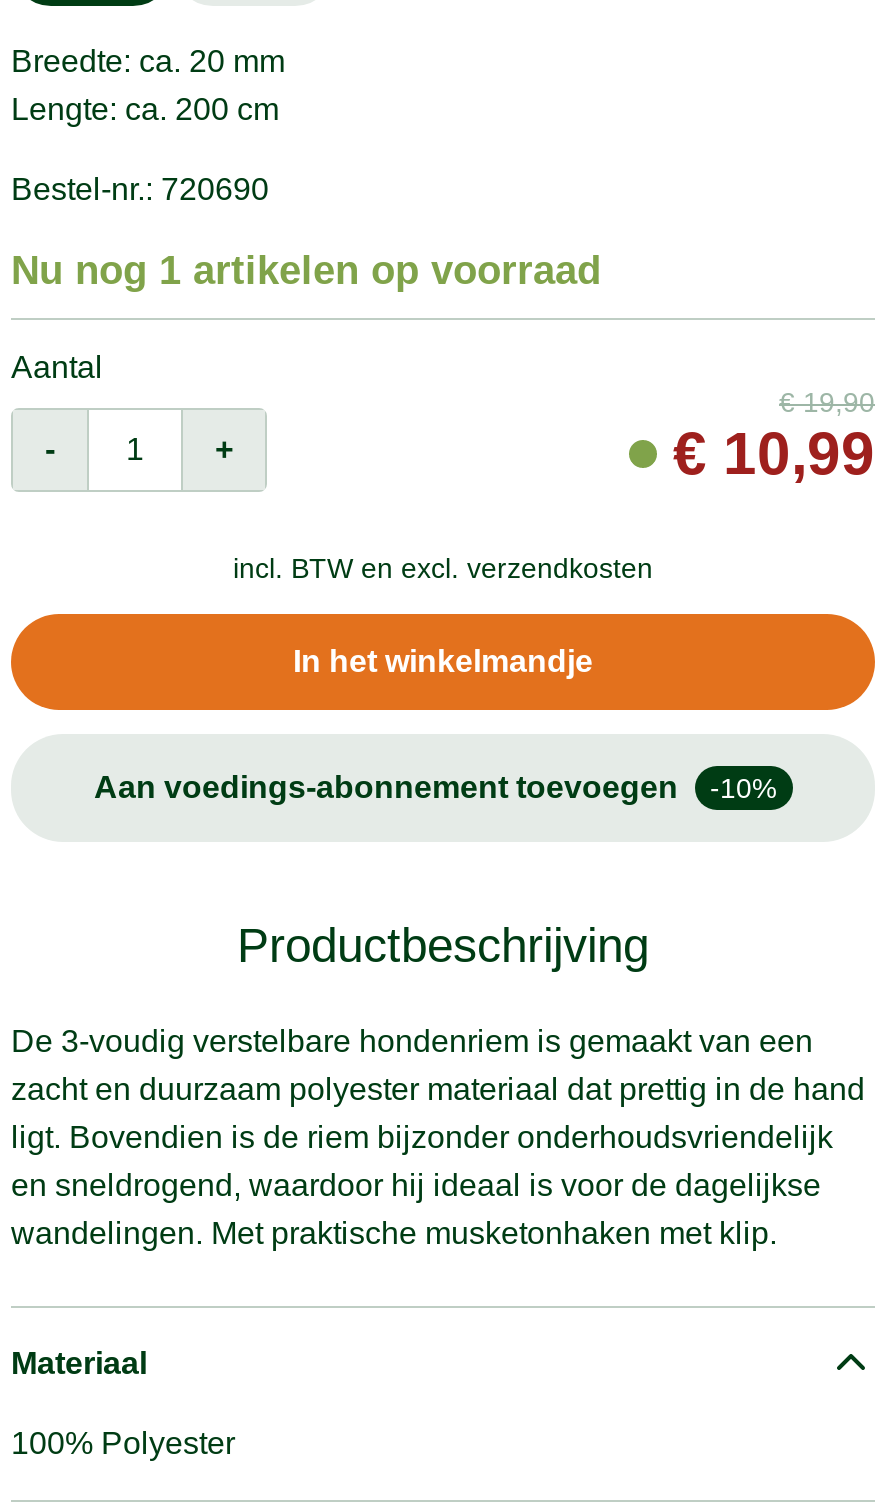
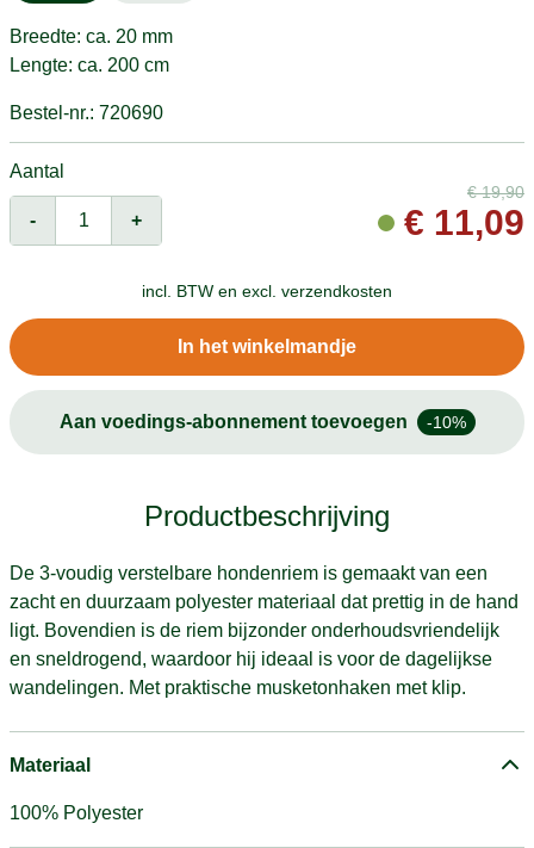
[11,247,601,291] Nu nog 1 artikelen op voorraad -> none
[673,420,875,486] €10,99 -> [404,203,524,242] €11,09

